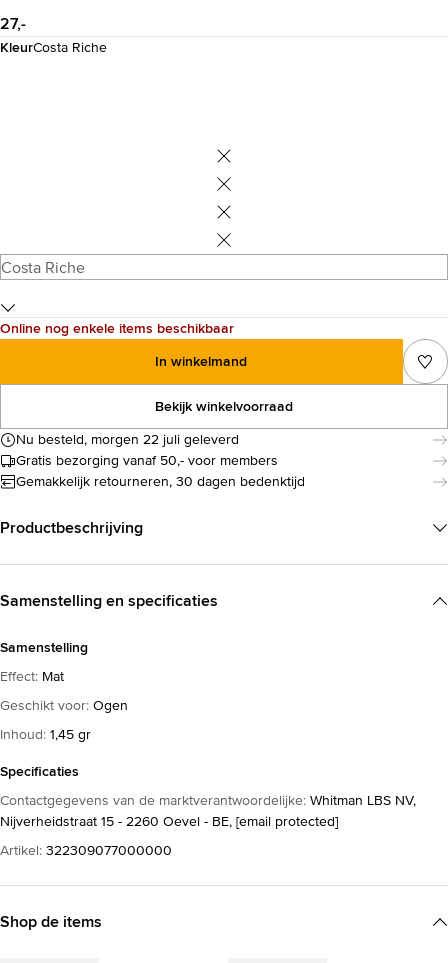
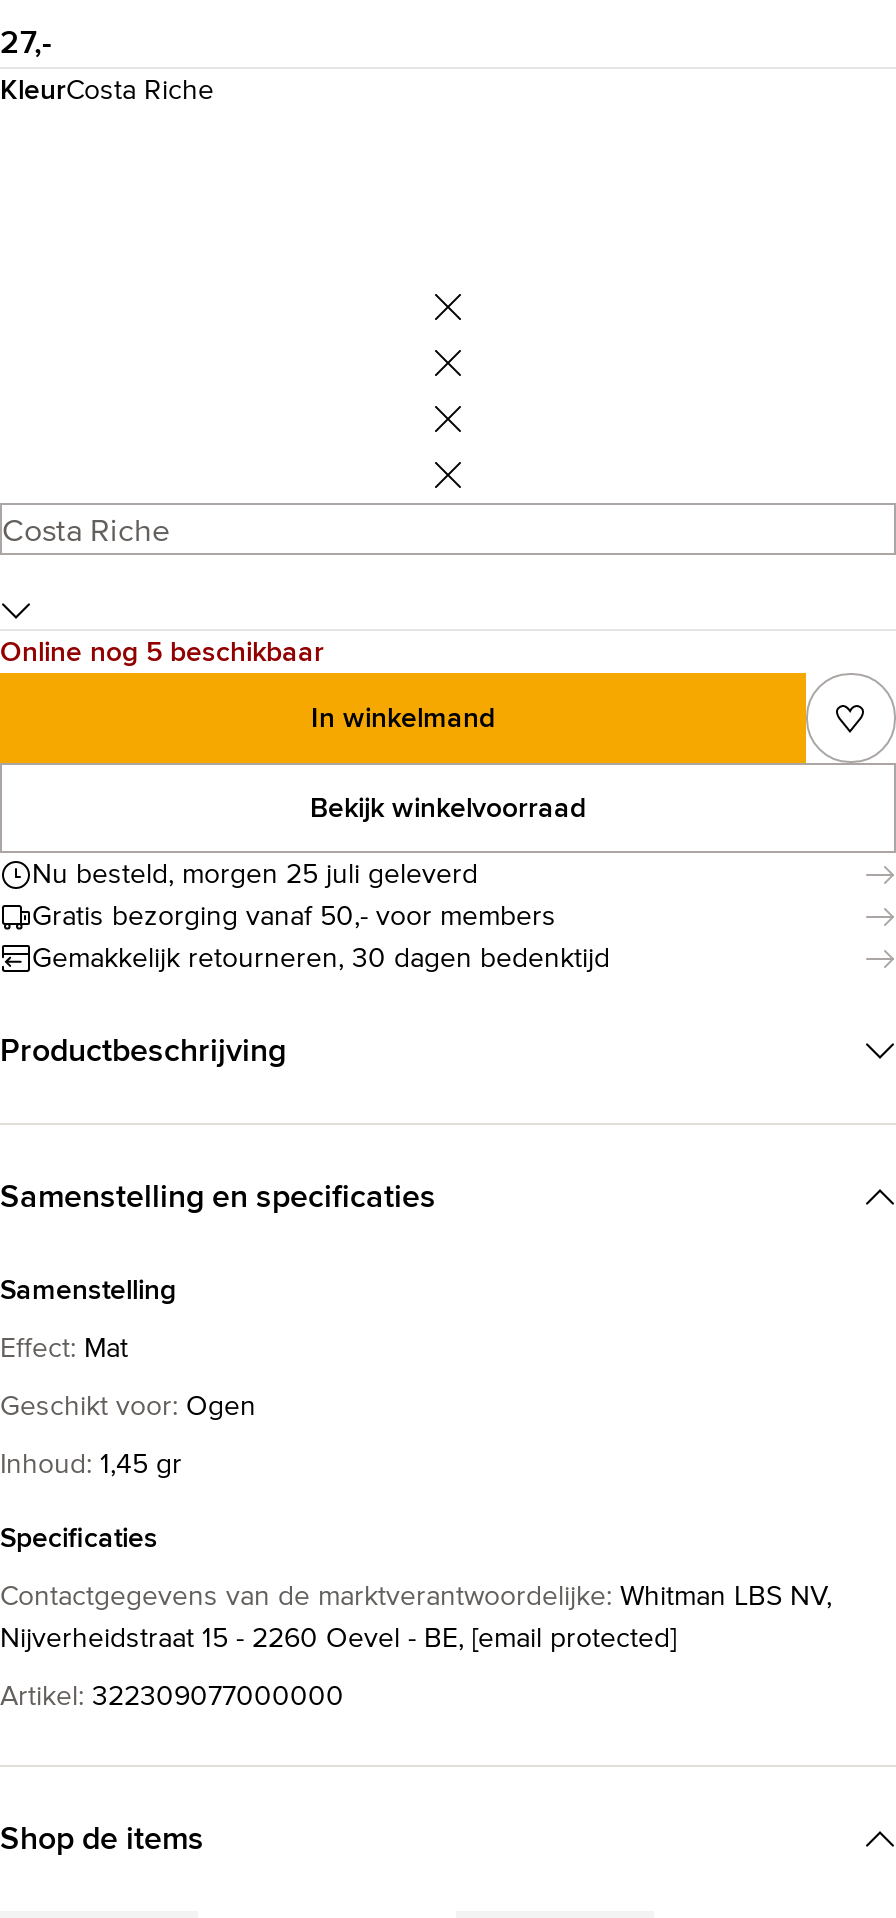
[0,318,234,338] Online nog enkele items beschikbaar -> [0,631,324,671] Online nog 5 beschikbaar
[16,431,239,447] Nu besteld, morgen 22 juli geleverd -> [32,857,478,889] Nu besteld, morgen 25 juli geleverd

